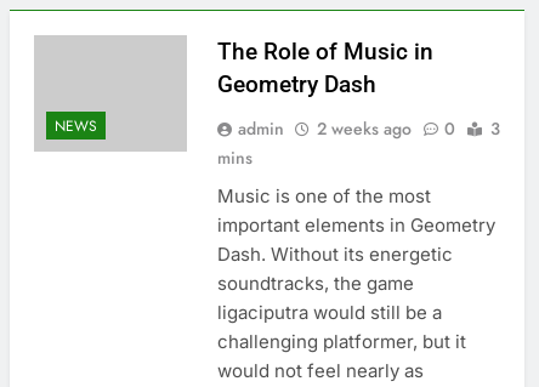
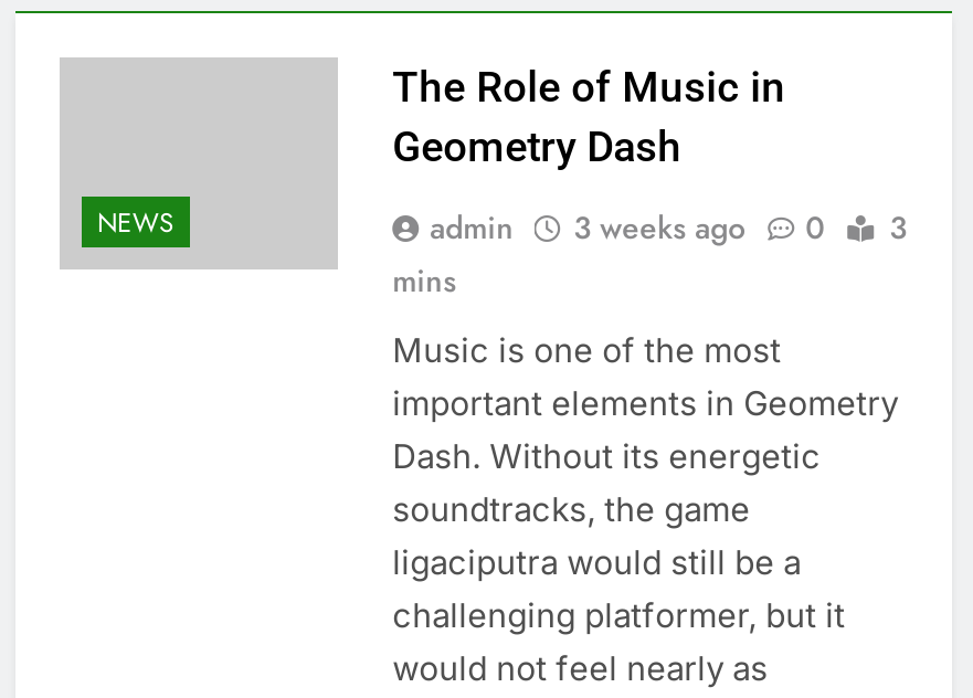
[237,117,500,141] admin 2 weeks ago 0 3 -> [430,206,907,250] admin 3 weeks ago 0 3

